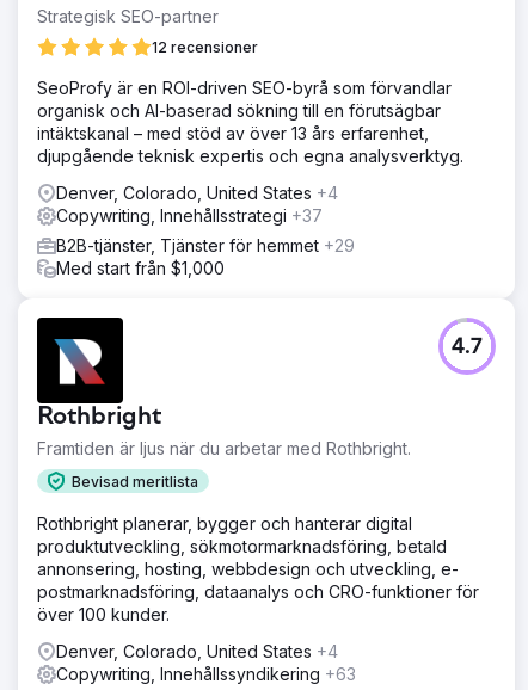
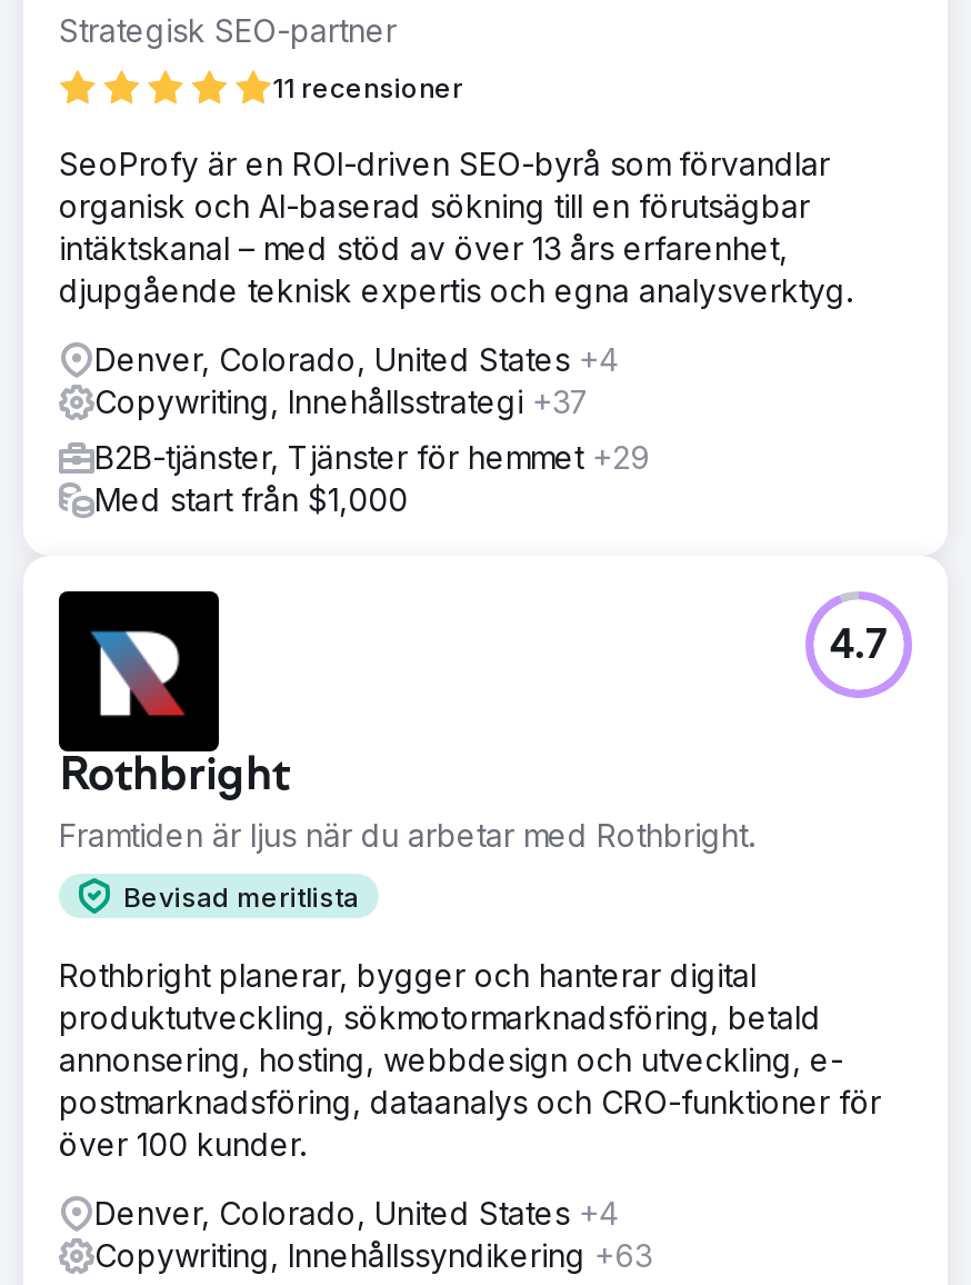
[152,38,258,56] 12 recensioner -> [272,71,463,104] 11 recensioner

